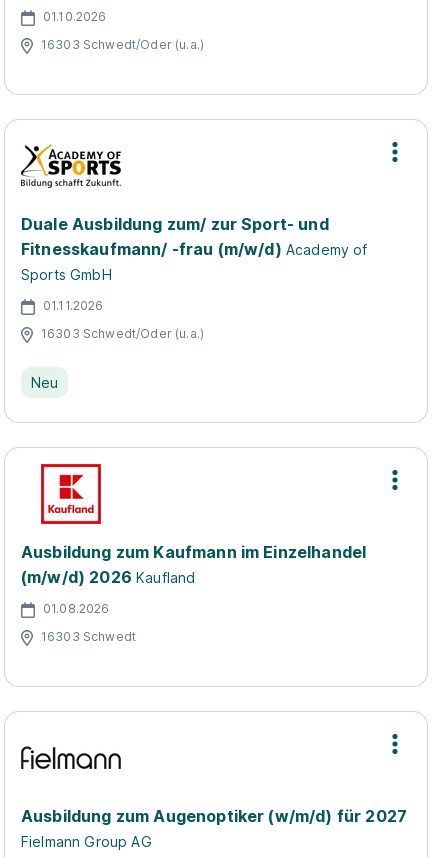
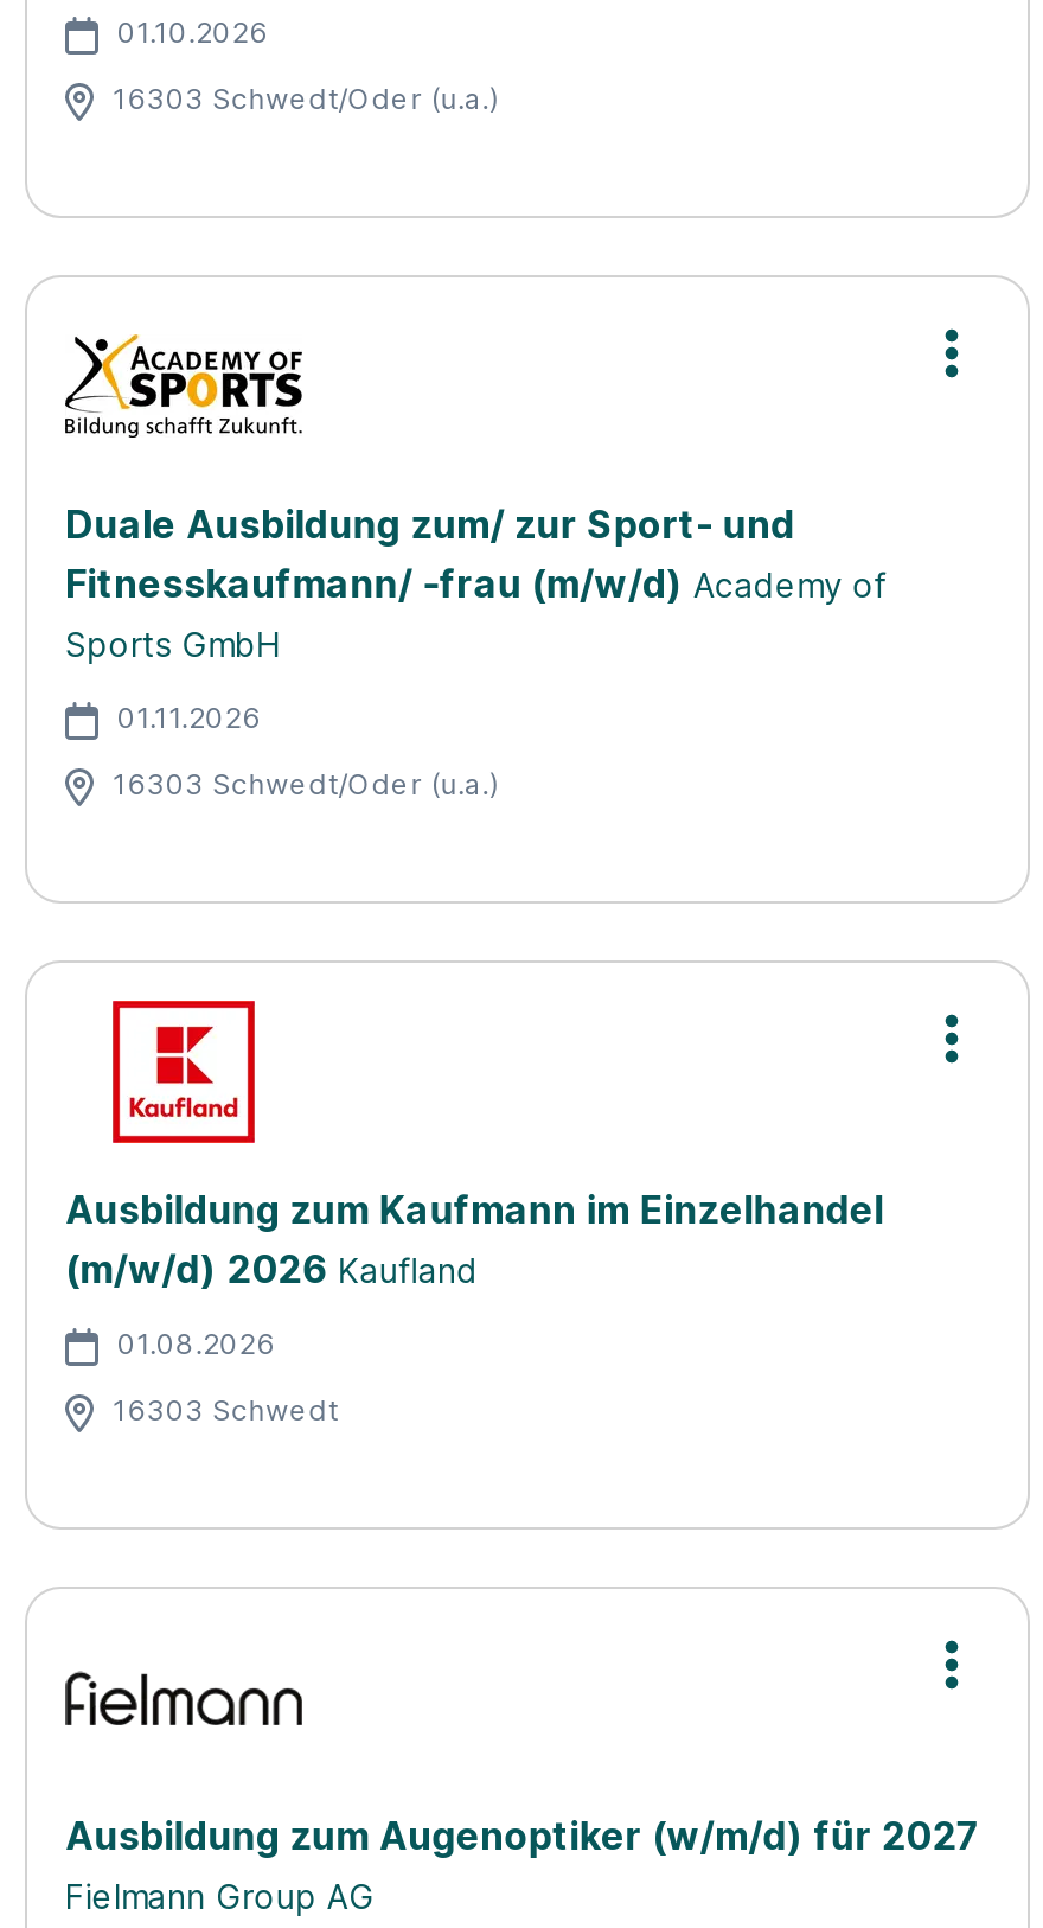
[31,374,58,391] Neu -> none

